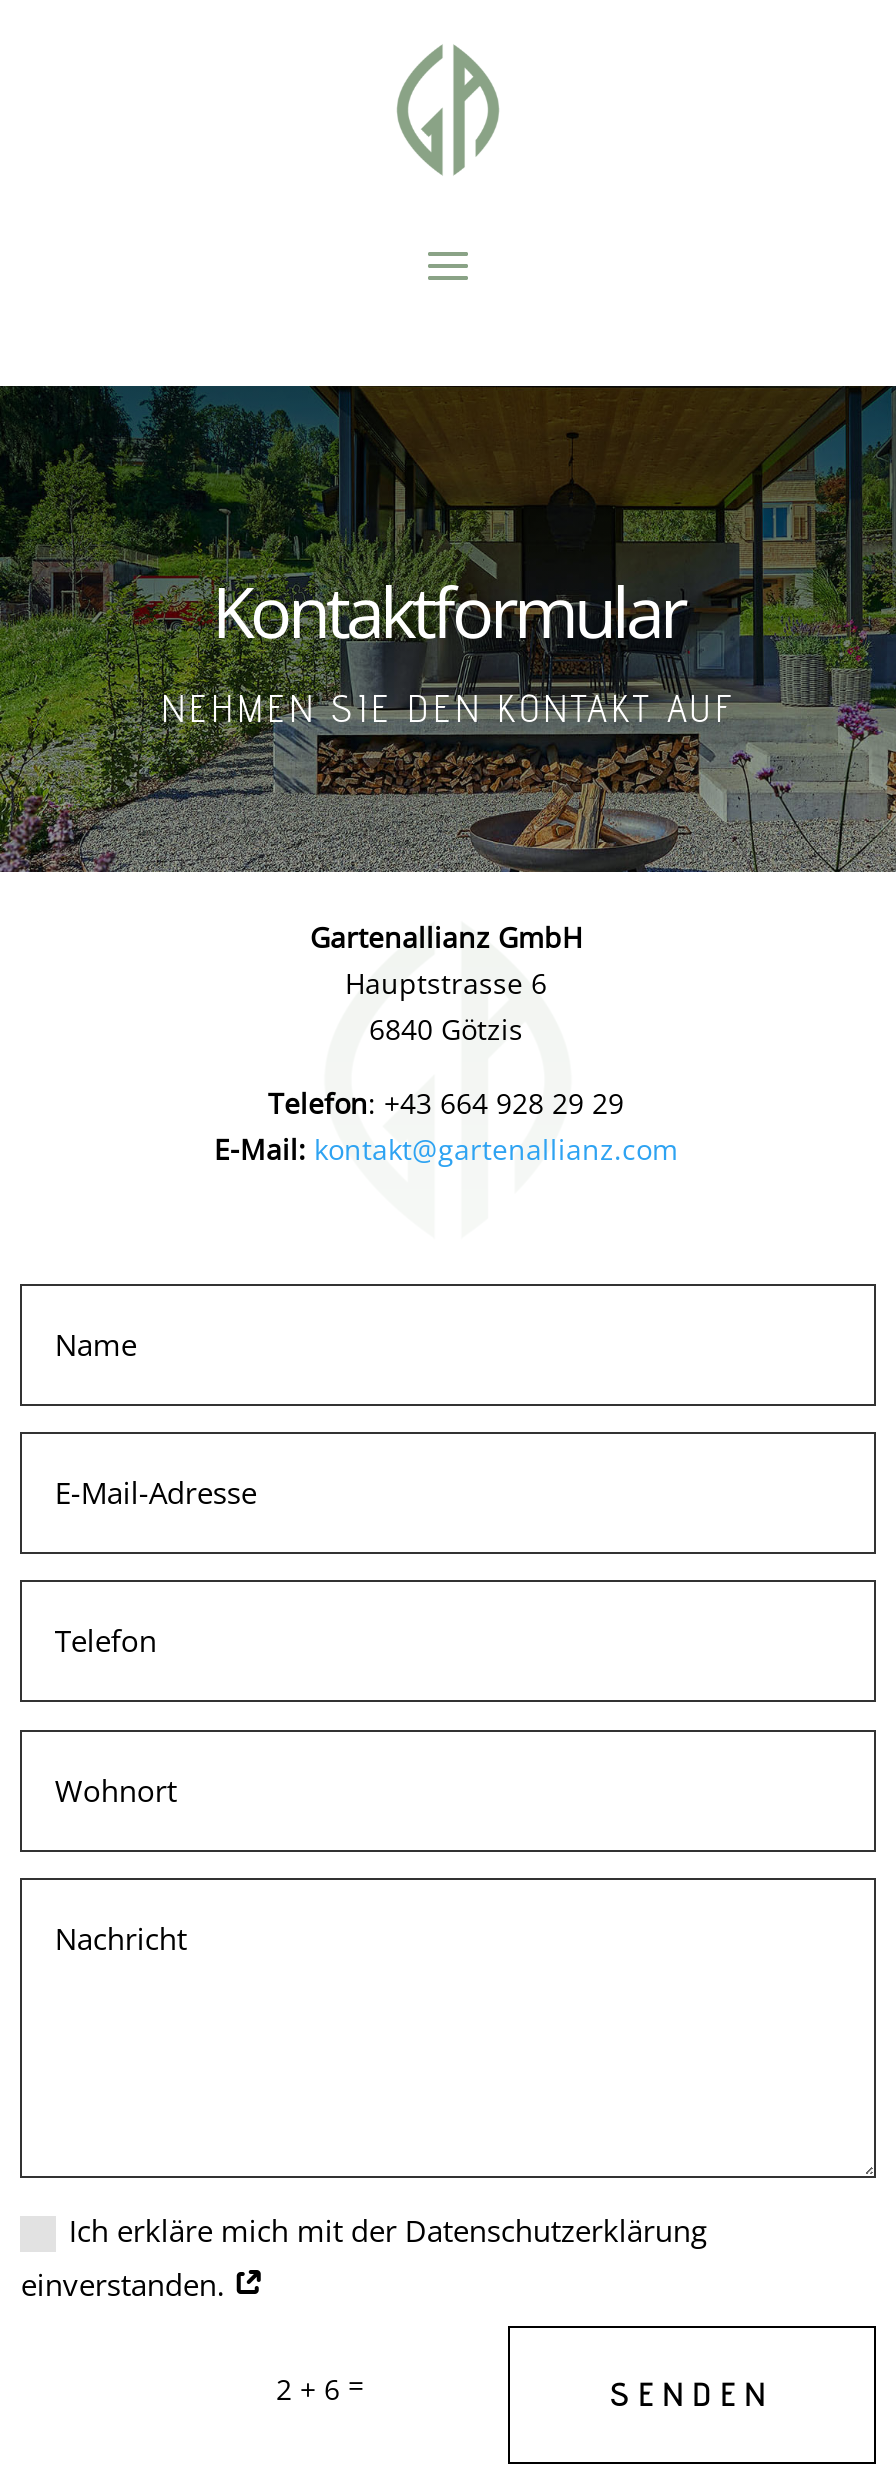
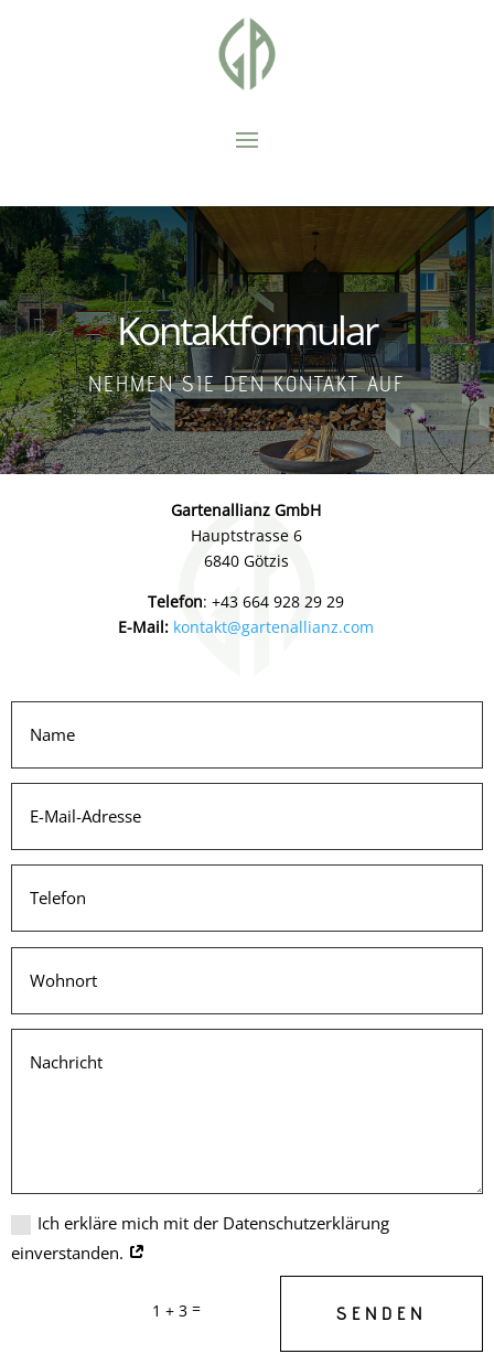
[276,2365,372,2407] 2 + 6 = -> [152,1297,205,1320] 1 + 3 =

